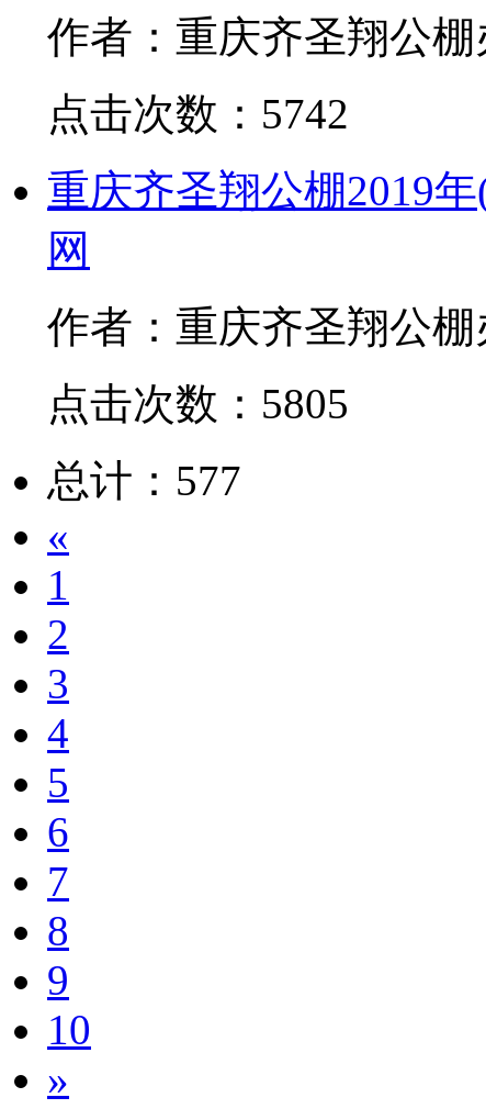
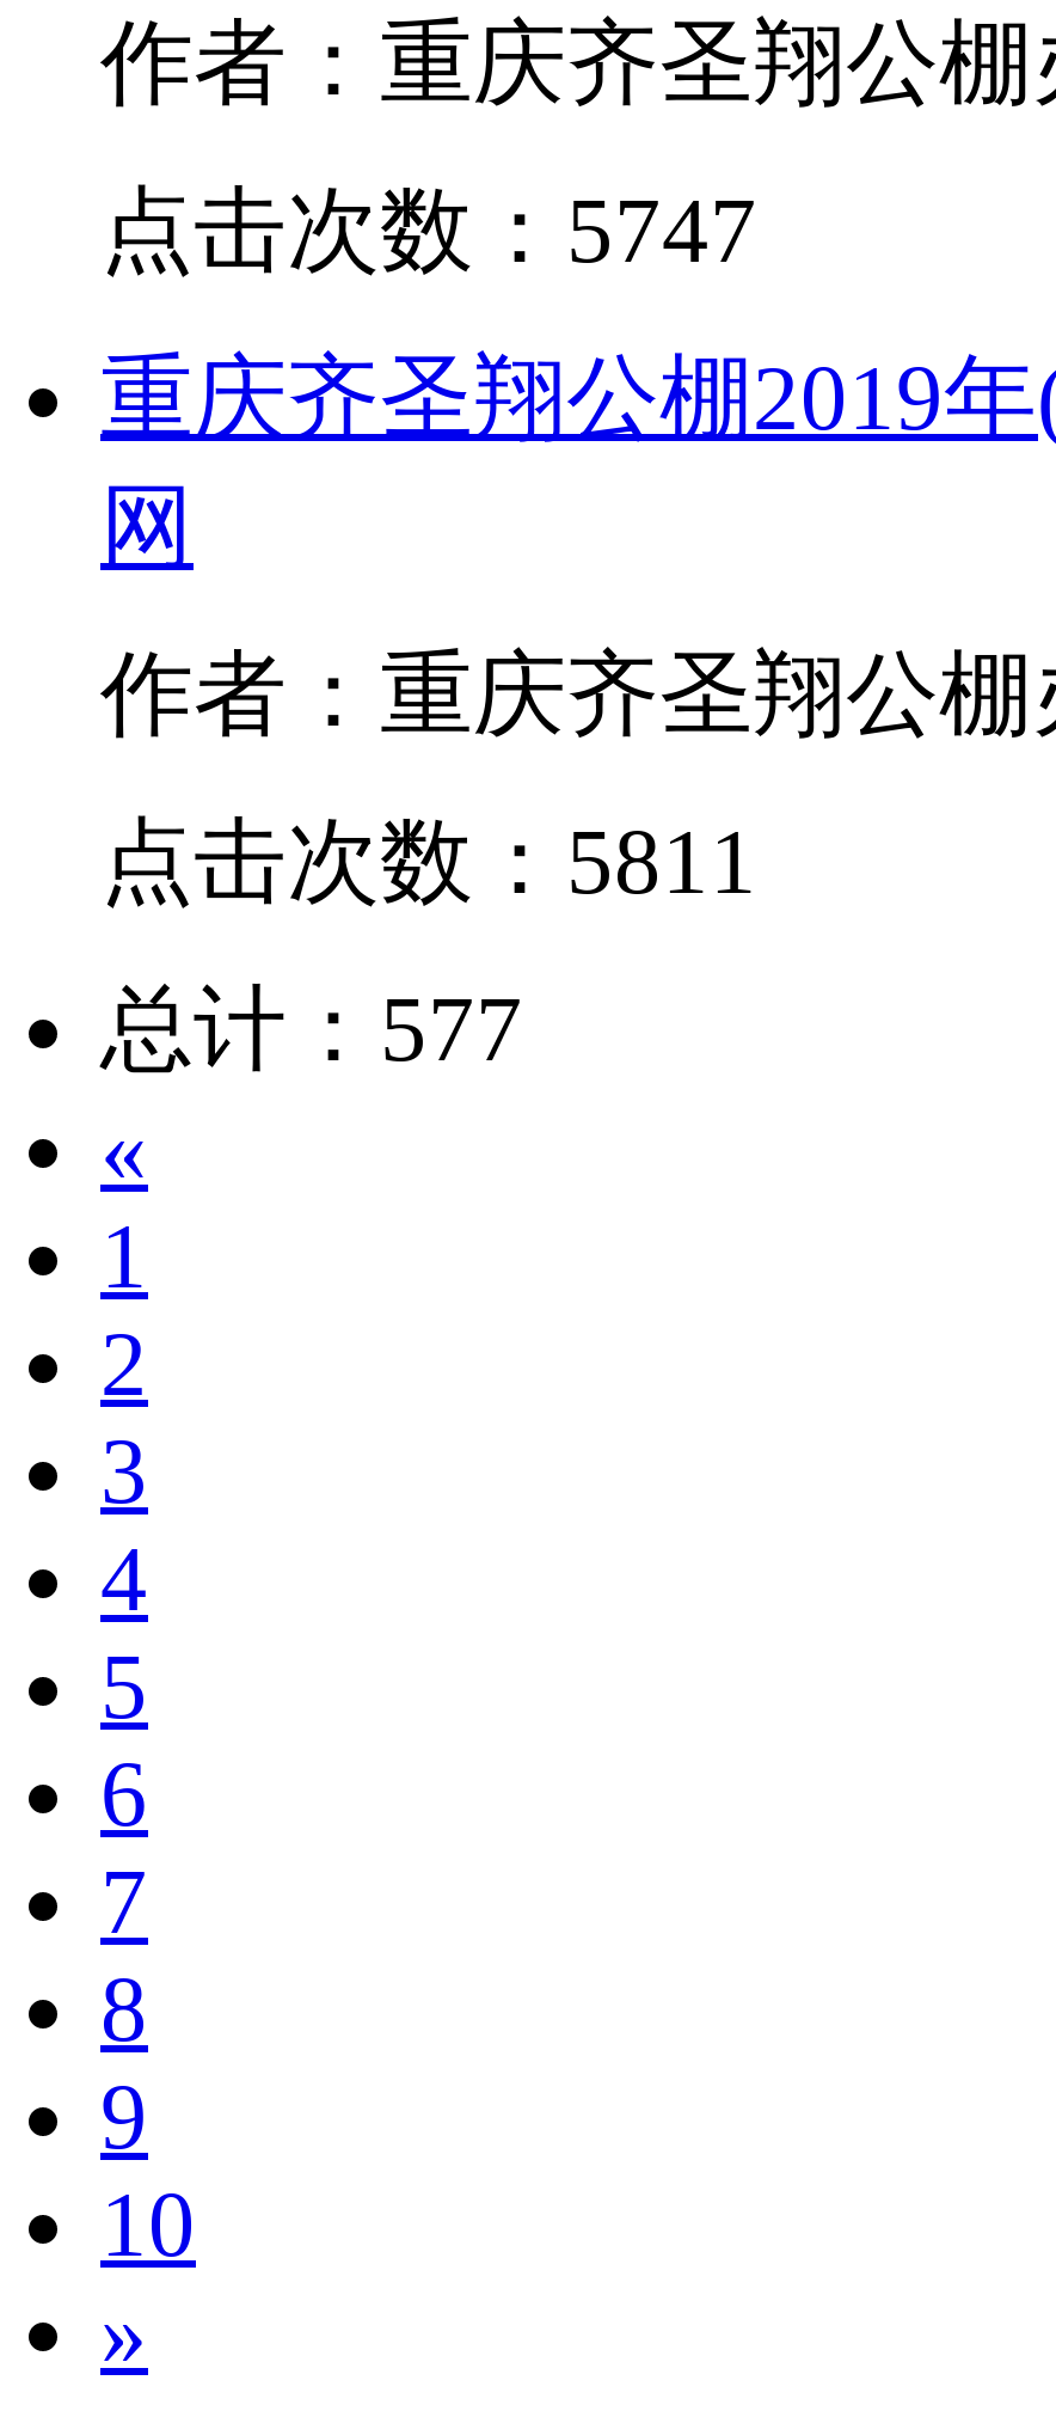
[47,90,349,137] 点击次数：5742 -> [100,178,757,281] 点击次数：5747
[47,380,349,427] 点击次数：5805 -> [100,809,757,912] 点击次数：5811

